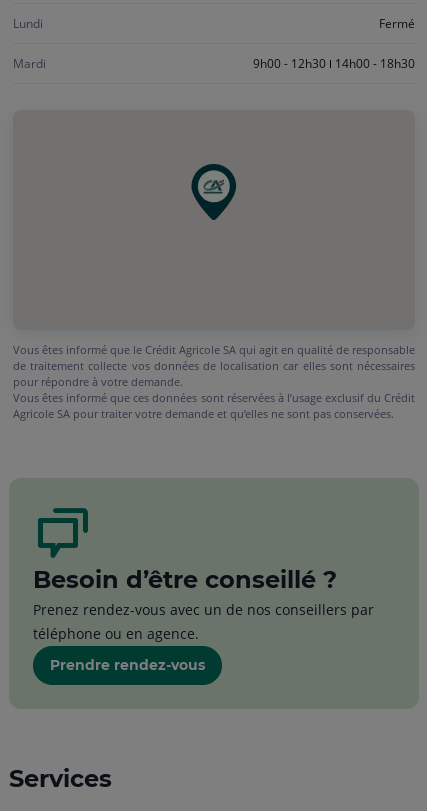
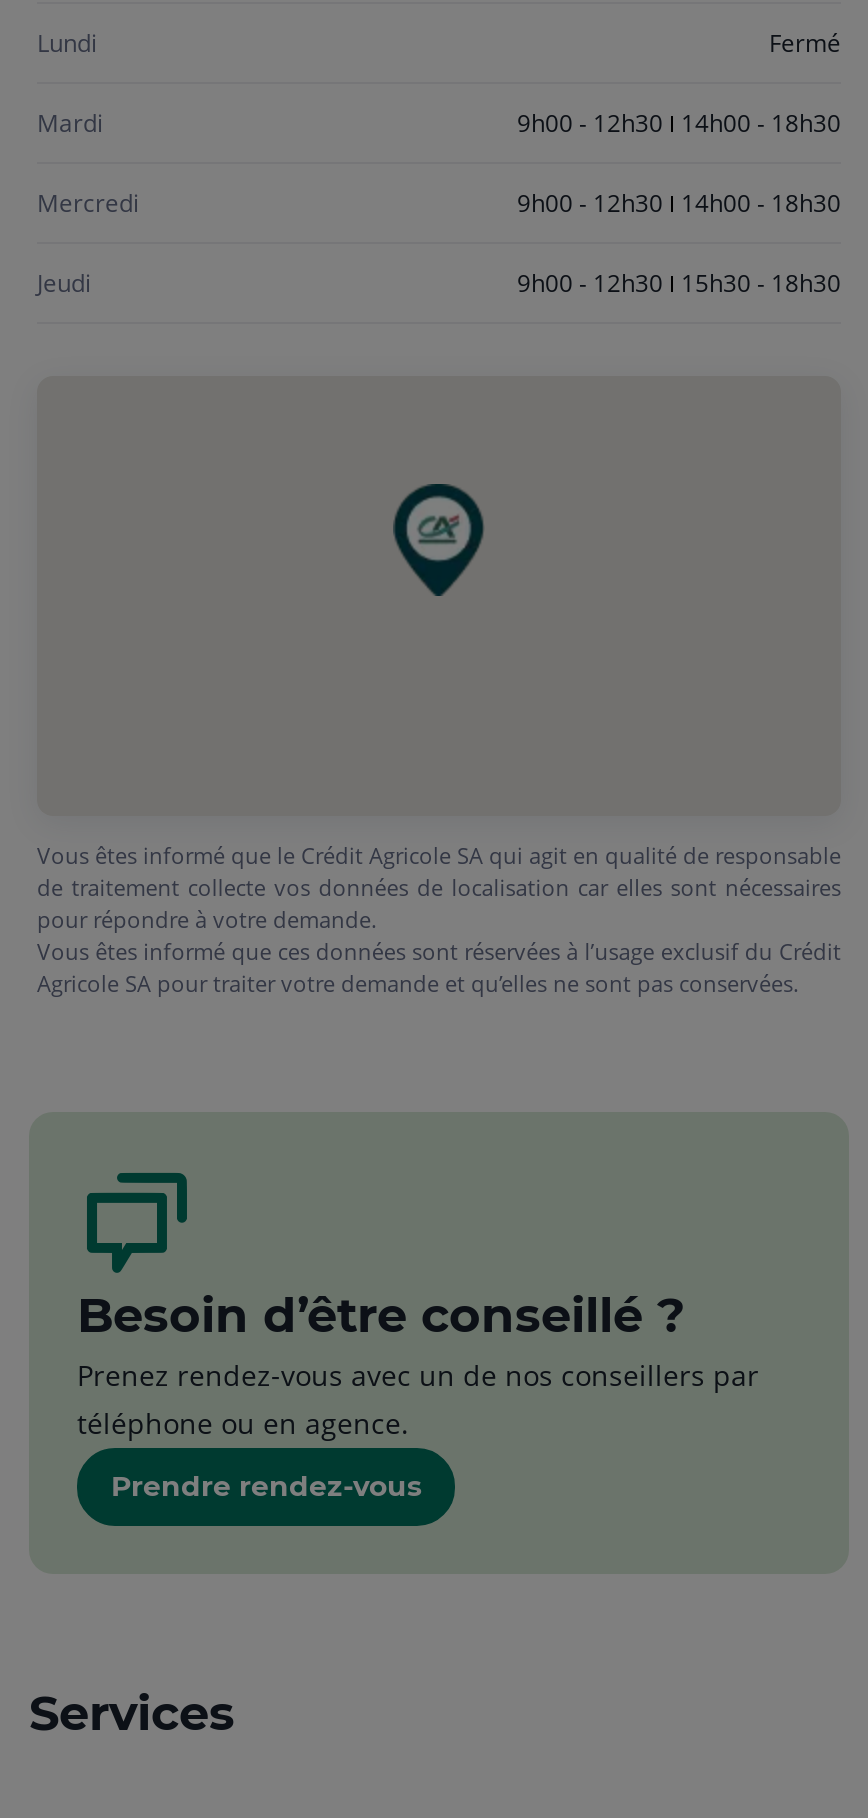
none -> [37,185,841,299] Mercredi | 9h00 - 12h30 14h00 - 18h30 | Jeudi | 9h00 - 12h30 15h30 - 18h30

